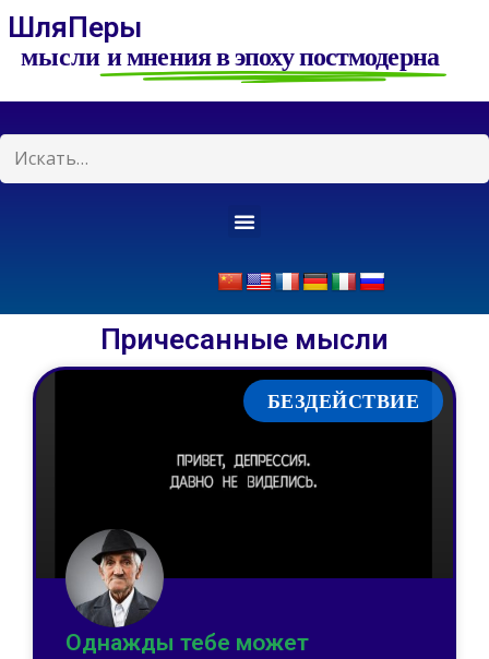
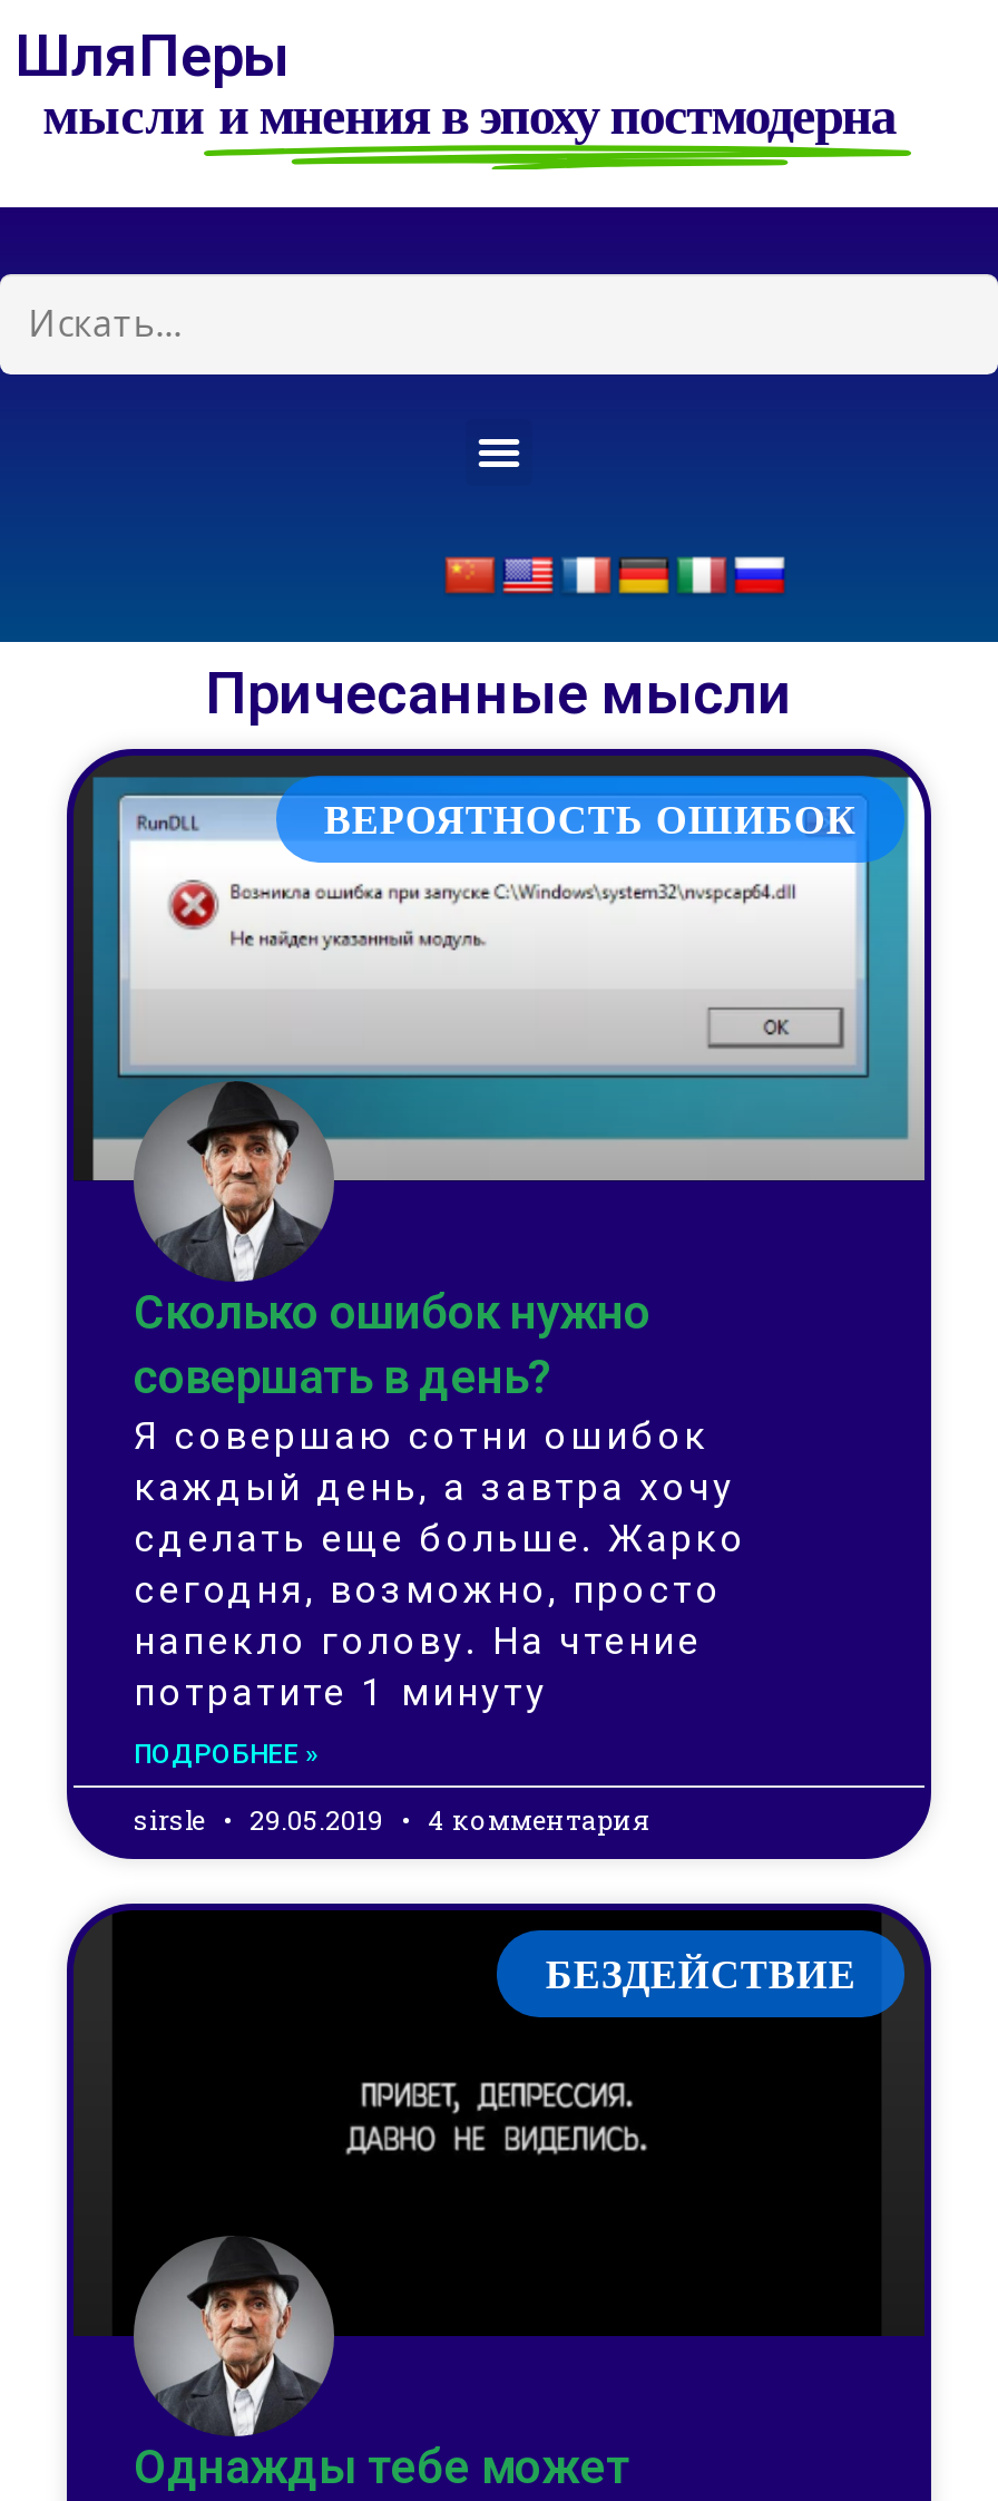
none -> [91,758,927,1181] [image] | ВЕРОЯТНОСТЬ ОШИБОК
none -> [134,1286,746,1836] Сколько ошибок нужно | совершать в день? | Я совершаю сотни ошибок | каждый день, а завтра хочу | сделать еще больше. Жарко | сегодня, возможно, просто | напекло голову. На чтение | потратите 1 минуту | ПОДРОБНЕЕ » | sirsle | 29.05.2019 | 4 комментария

